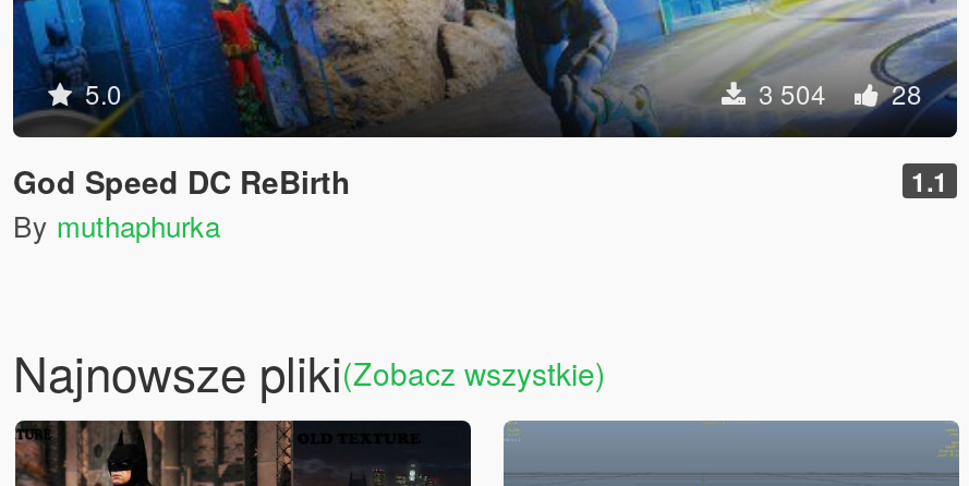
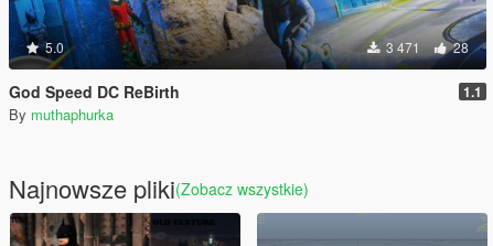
[752,74,922,111] 3 504 28 -> [383,38,469,56] 3 471 28

